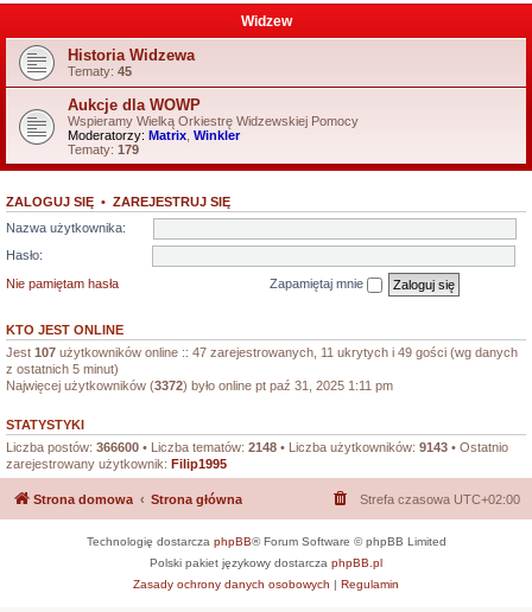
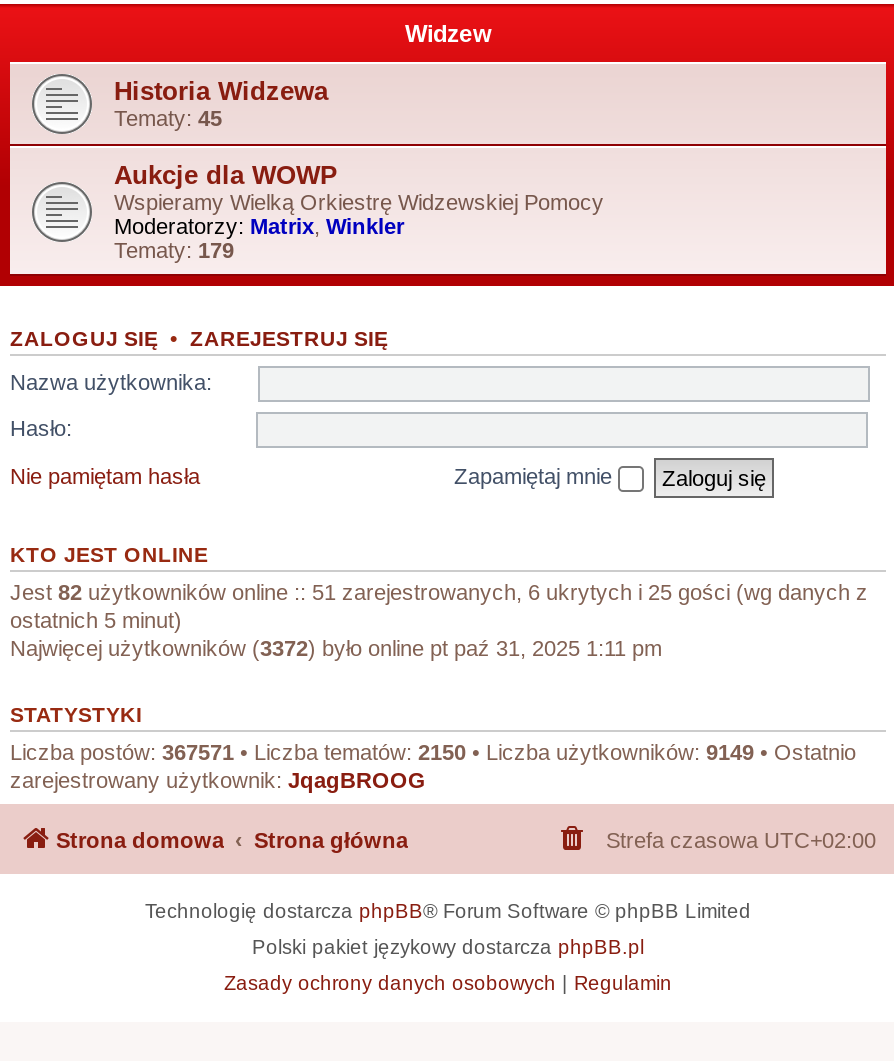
[6,345,518,375] Jest 107 użytkowników online :: 47 zarejestrowanych, 11 ukrytych i 49 gości (wg danych | z ostatnich 5 minut) -> [10,579,868,631] Jest 82 użytkowników online :: 51 zarejestrowanych, 6 ukrytych i 25 gości (wg danych z | ostatnich 5 minut)
[6,439,508,454] Liczba postów: 366600 • Liczba tematów: 2148 • Liczba użytkowników: 9143 • Ostatnio -> [10,739,856,763] Liczba postów: 367571 • Liczba tematów: 2150 • Liczba użytkowników: 9149 • Ostatnio
[6,456,227,470] zarejestrowany użytkownik: Filip1995 -> [10,767,426,791] zarejestrowany użytkownik: JqagBROOG

